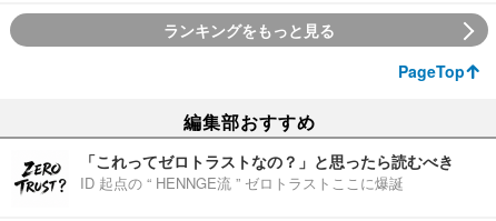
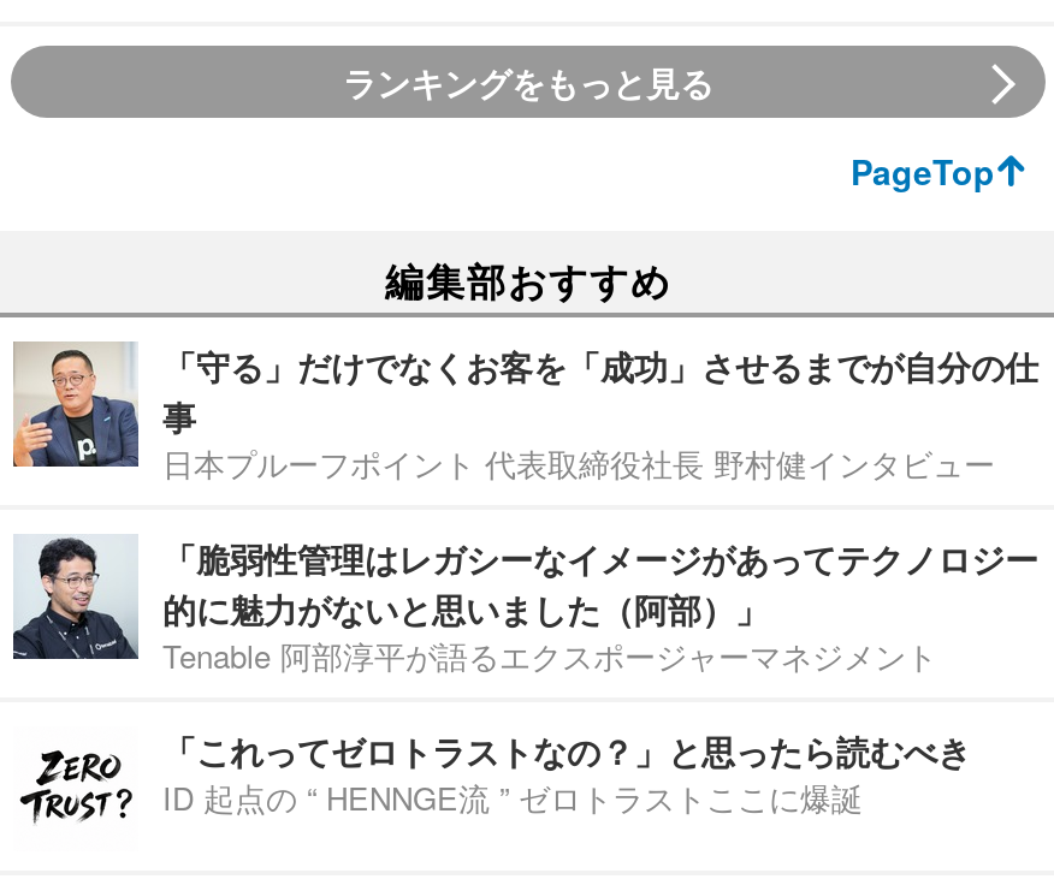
none -> [11,341,1038,678] [image] | 「守る」だけでなくお客を「成功」させるまでが自分の仕 | 事 | 日本プルーフポイント 代表取締役社長 野村健インタビュー | 「脆弱性管理はレガシーなイメージがあってテクノロジー | 的に魅力がないと思いました（阿部）」 | Tenable 阿部淳平が語るエクスポージャーマネジメント
none -> [11,534,129,661] [image]

